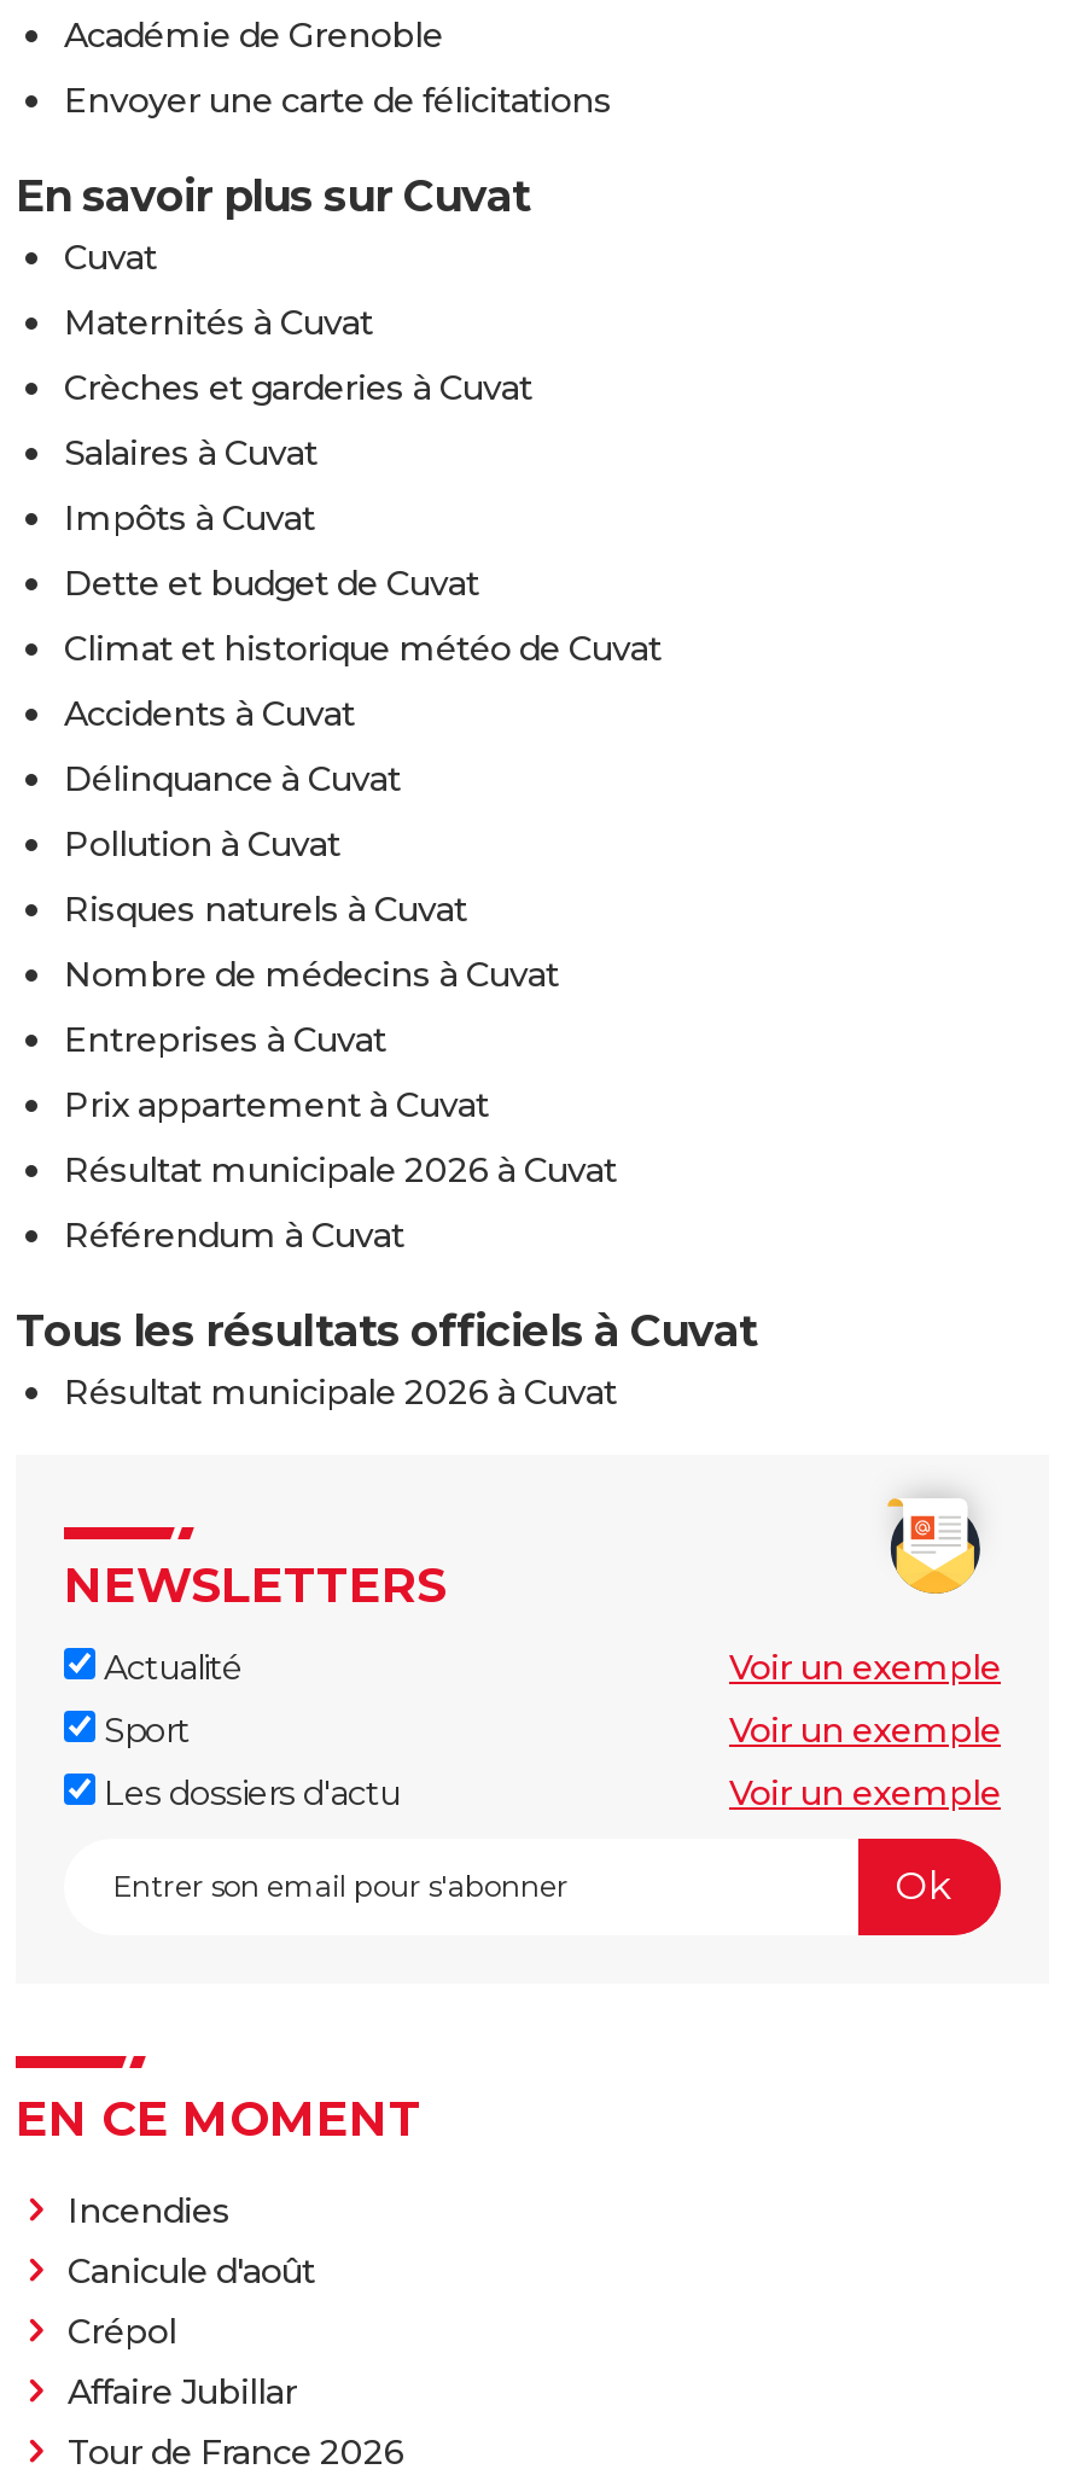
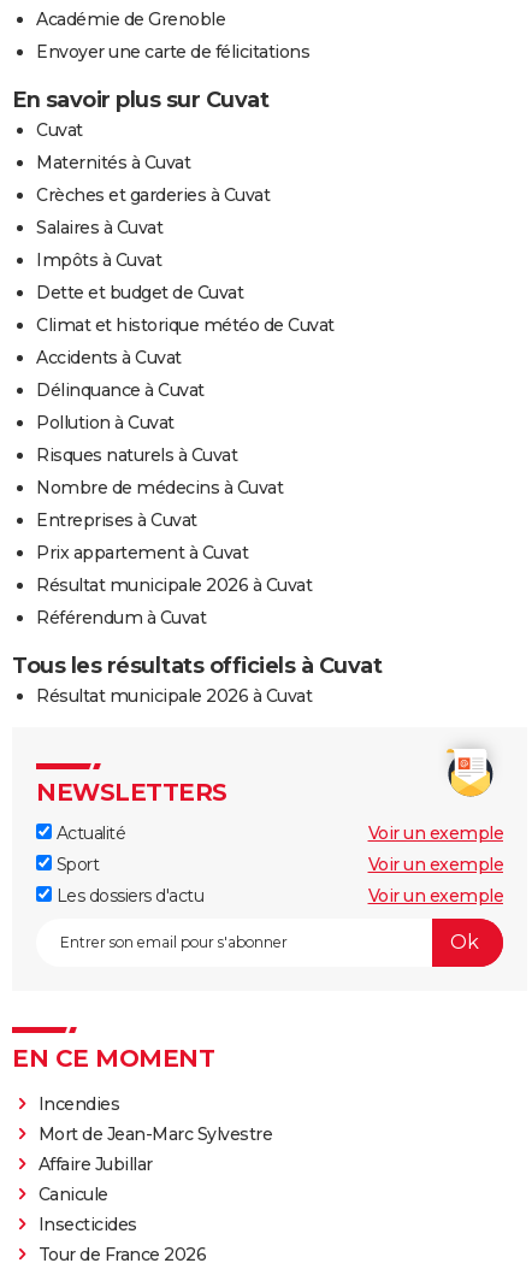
[68,2248,315,2352] Canicule d'août | Crépol -> [38,1123,272,1144] Mort de Jean-Marc Sylvestre
moved [68,2369,297,2412] -> [38,1153,152,1174]: Affaire Jubillar
none -> [38,1183,137,1235] Canicule | Insecticides

